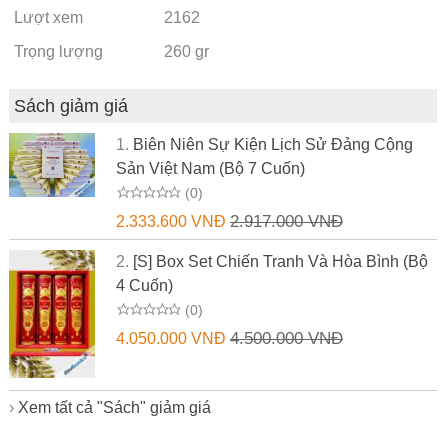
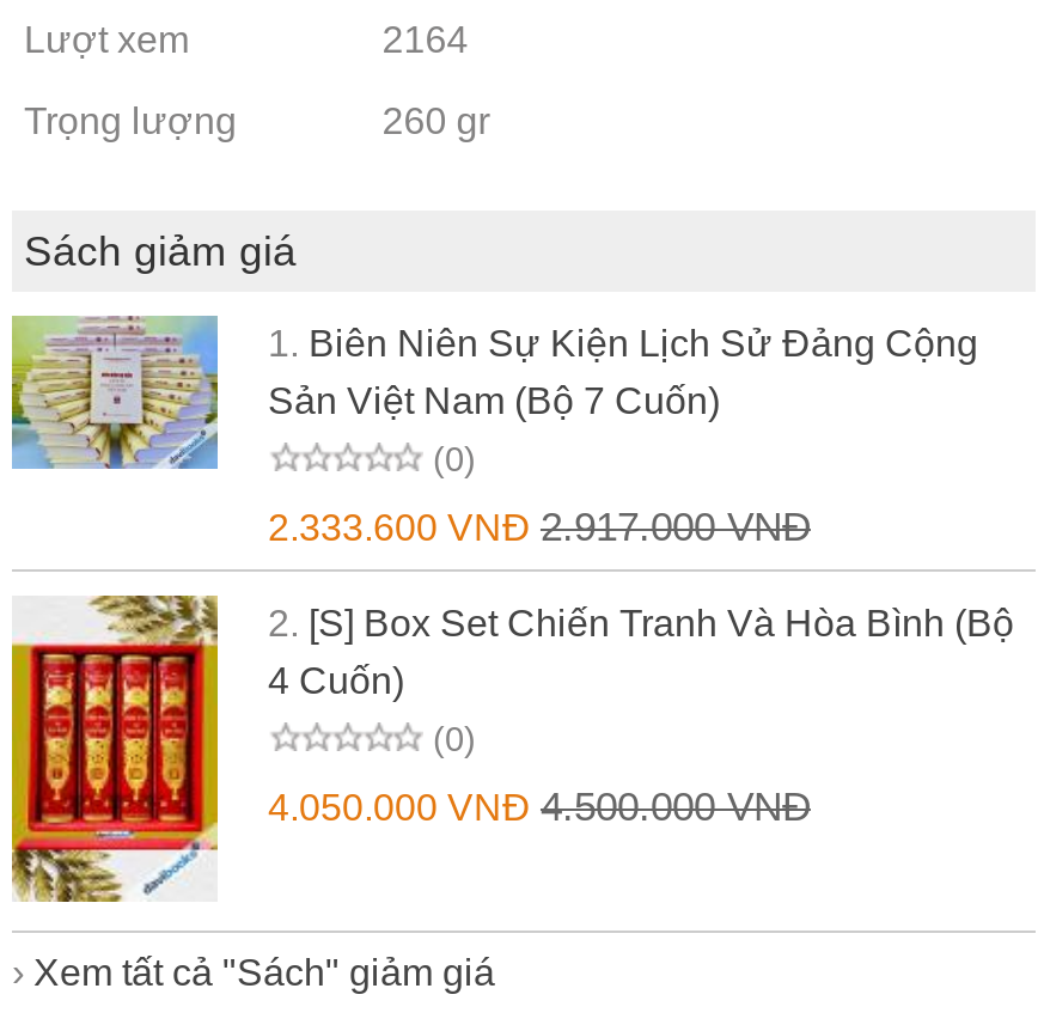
[164,9,200,26] 2162 -> [382,19,468,60] 2164

